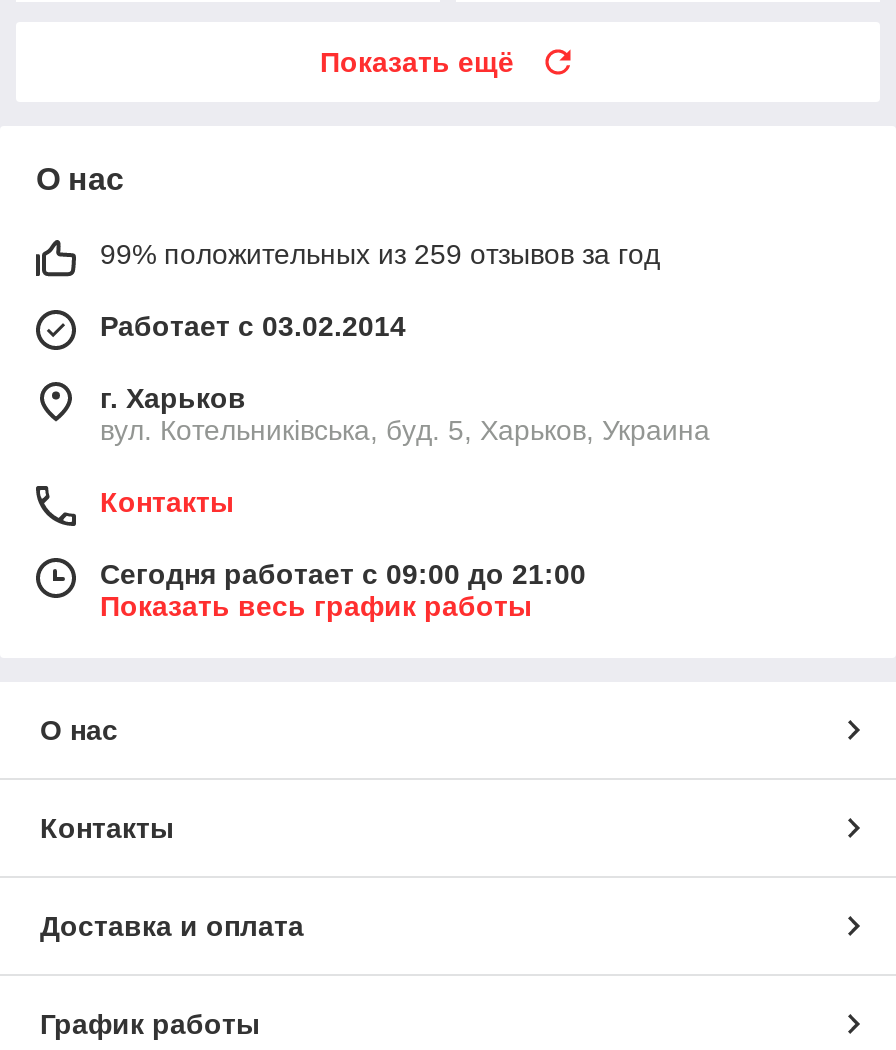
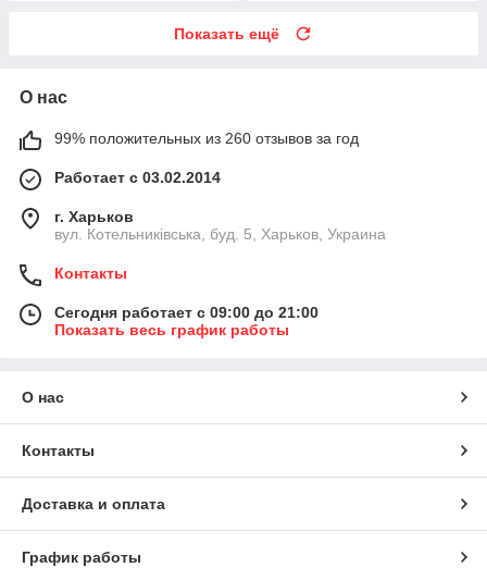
[100,239,660,271] 99% положительных из 259 отзывов за год -> [54,130,359,147] 99% положительных из 260 отзывов за год

